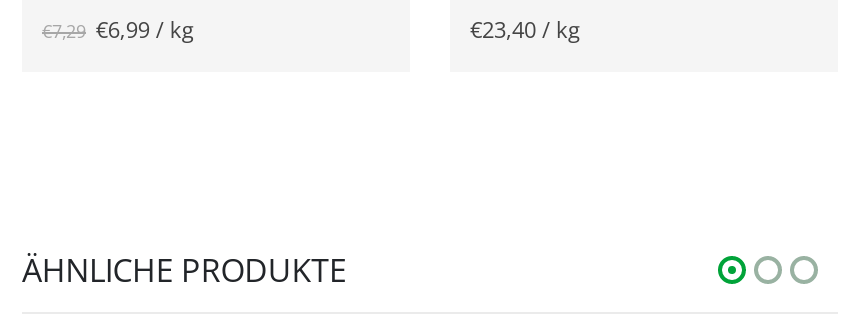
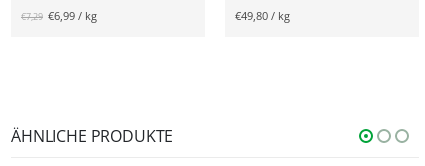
[470,14,580,44] €23,40 / kg -> [235,8,290,23] €49,80 / kg

